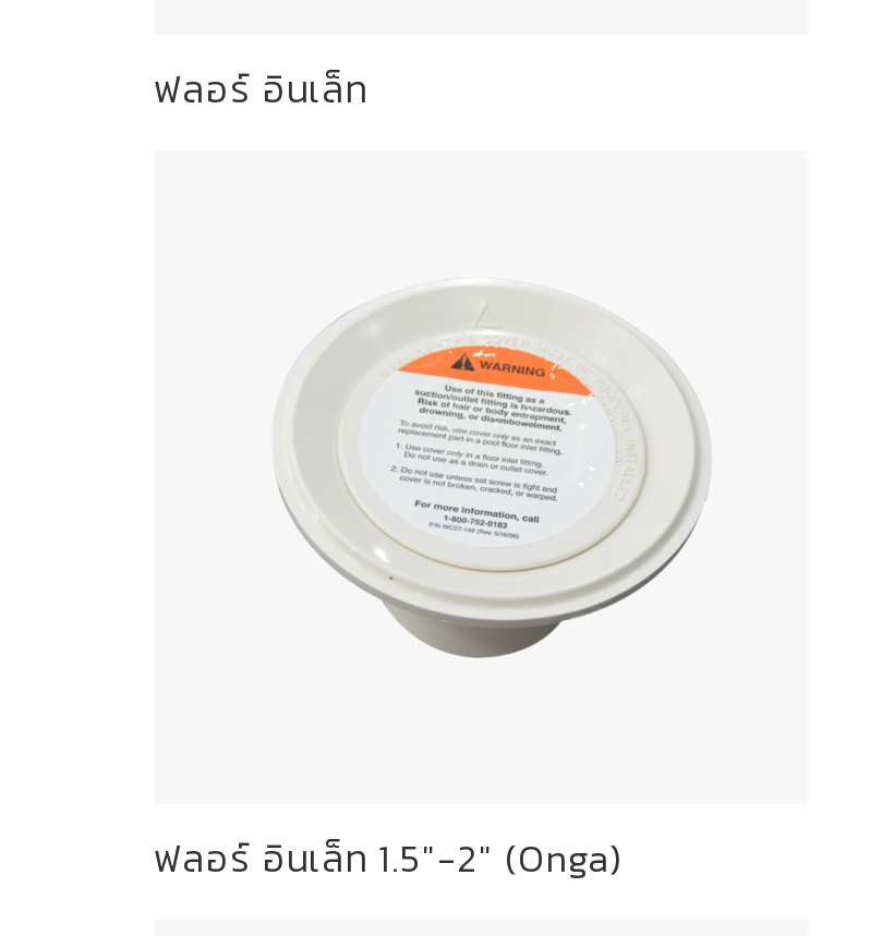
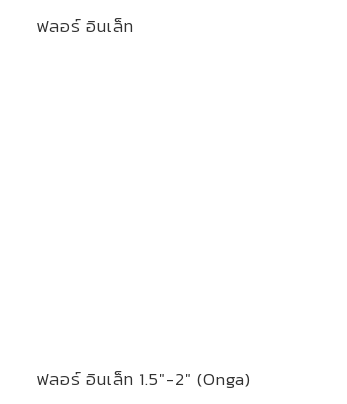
[271,279,714,660] [image] -> none

